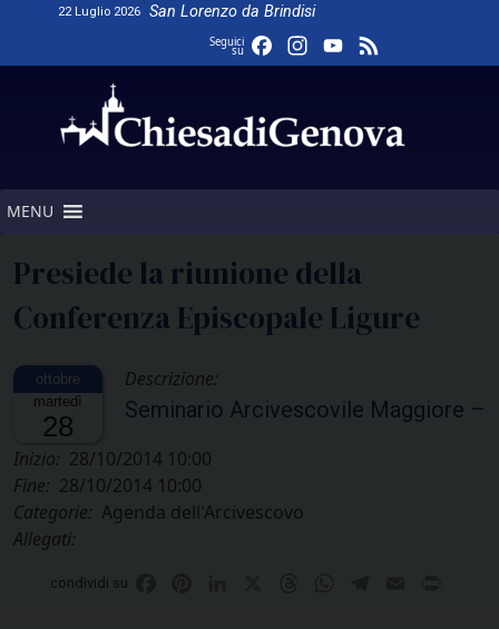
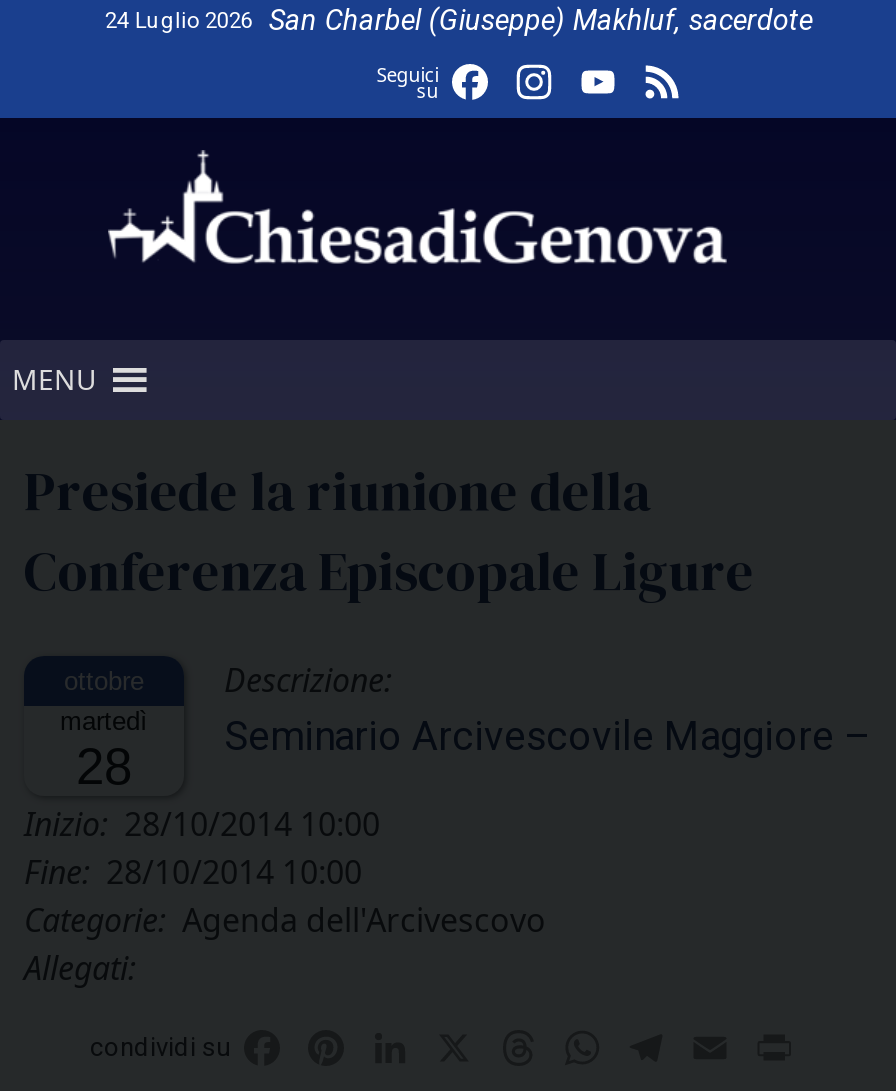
[58,2,316,21] 22 Luglio 2026 | San Lorenzo da Brindisi -> [105,4,813,38] 24 Luglio 2026 | San Charbel (Giuseppe) Makhluf, sacerdote

